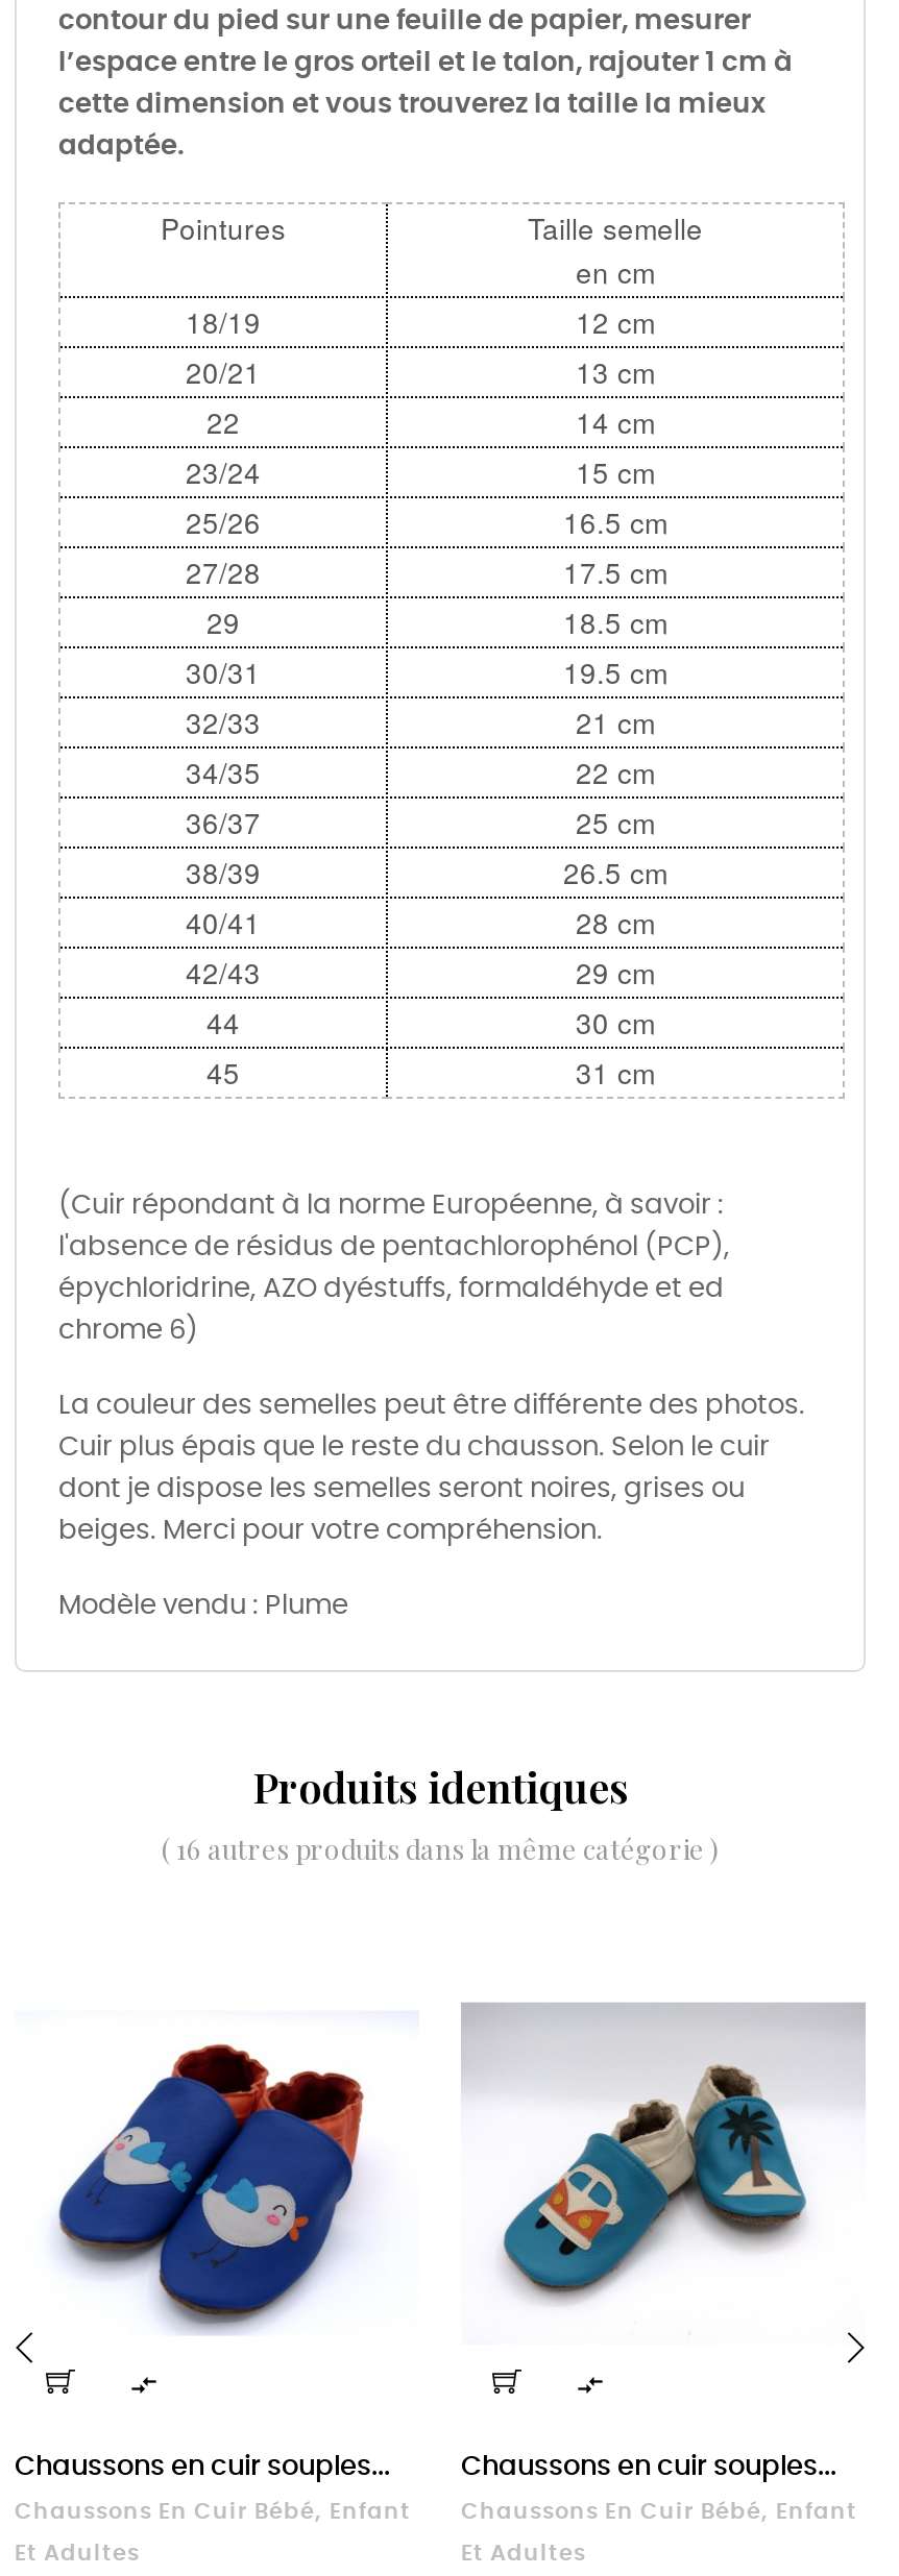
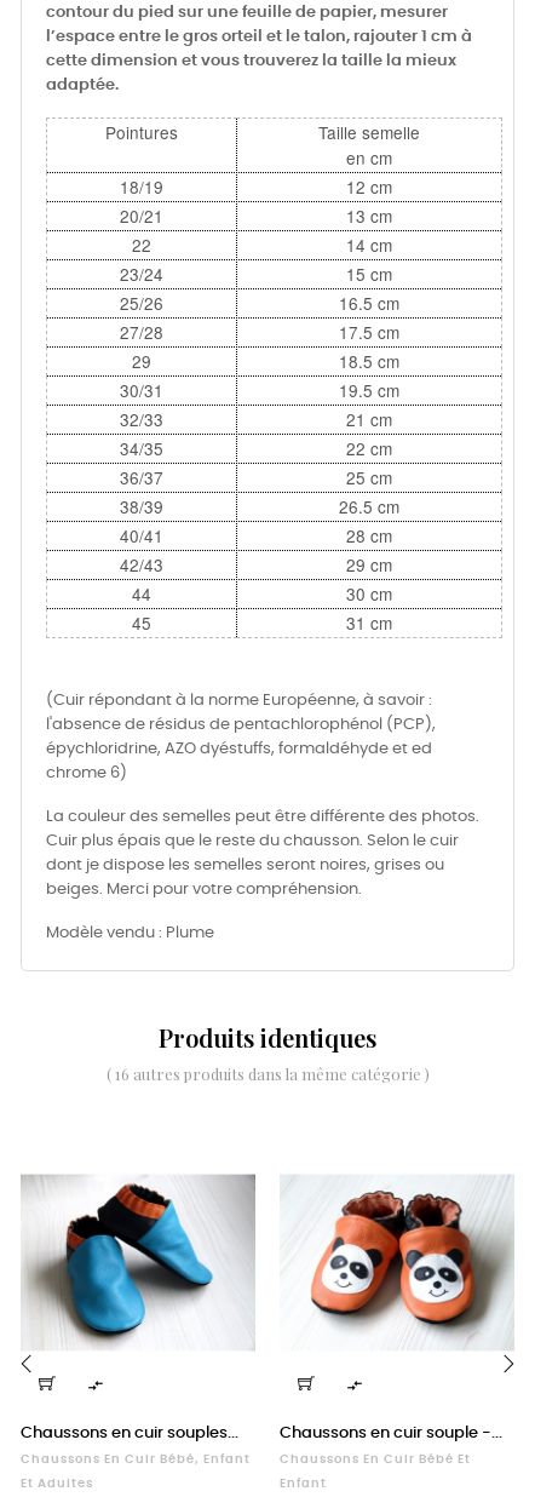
[461,2002,866,2321] [image] -> [281,1164,514,1349] [image]
[17,2022,419,2335] [image] -> [21,1174,257,1355] [image]
[461,2453,836,2481] Chaussons en cuir souples... -> [280,1425,502,1441] Chaussons en cuir souple -...
[461,2501,857,2522] Chaussons En Cuir Bébé, Enfant -> [280,1453,471,1465] Chaussons En Cuir Bébé Et
[461,2543,586,2564] Et Adultes -> [280,1477,327,1489] Enfant

